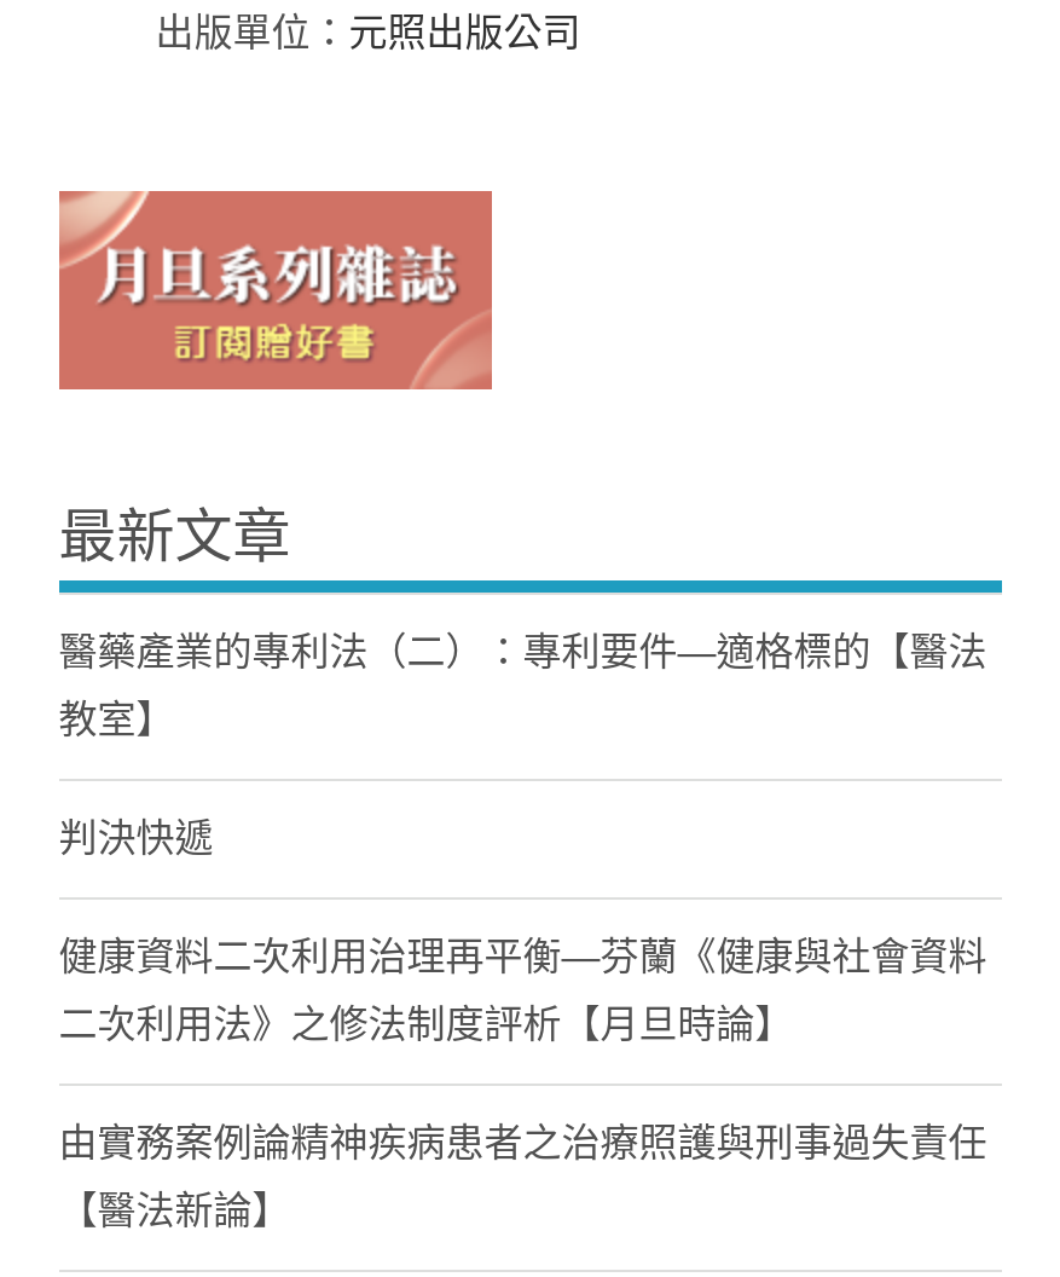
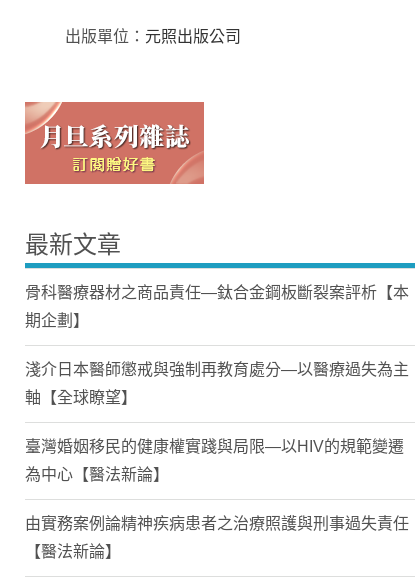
[59,631,987,1044] 醫藥產業的專利法（二）：專利要件—適格標的【醫法 | 教室】 | 判決快遞 | 健康資料二次利用治理再平衡—芬蘭《健康與社會資料 | 二次利用法》之修法制度評析【月旦時論】 -> [25,284,409,483] 骨科醫療器材之商品責任—鈦合金鋼板斷裂案評析【本 | 期企劃】 | 淺介日本醫師懲戒與強制再教育處分—以醫療過失為主 | 軸【全球瞭望】 | 臺灣婚姻移民的健康權實踐與局限—以HIV的規範變遷 | 為中心【醫法新論】

